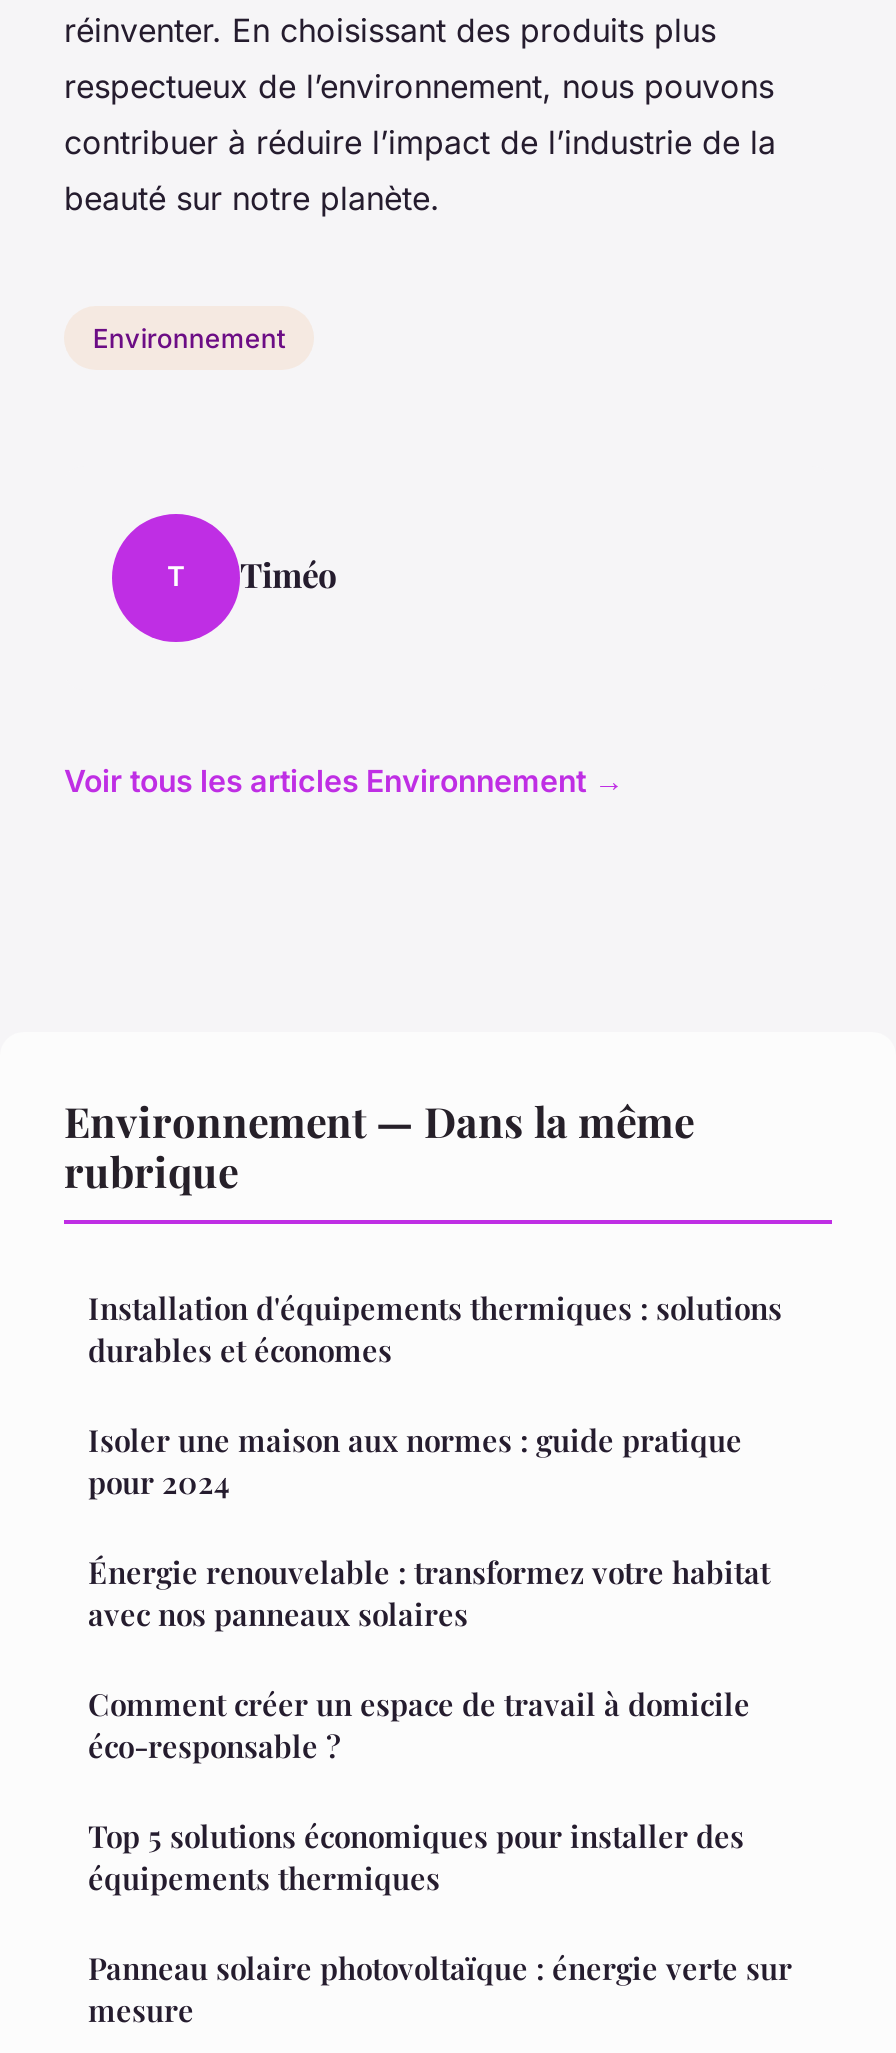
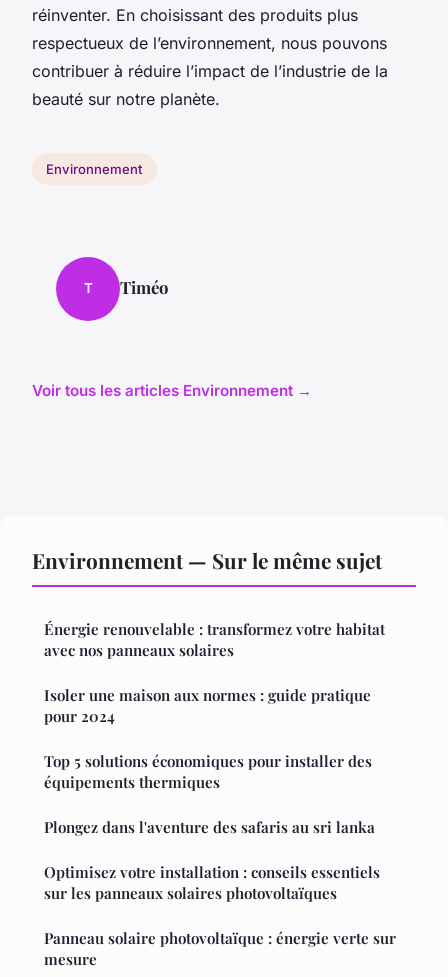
[64,1091,782,1369] Environnement — Dans la même | rubrique | Installation d'équipements thermiques : solutions | durables et économes -> [32,546,382,574] Environnement — Sur le même sujet
moved [88,1419,742,1501] -> [44,685,371,726]: Isoler une maison aux normes : guide pratique | pour 2024
moved [88,1551,770,1633] -> [44,619,385,660]: Énergie renouvelable : transformez votre habitat | avec nos panneaux solaires
[88,1683,750,1765] Comment créer un espace de travail à domicile | éco-responsable ? -> none
moved [88,1815,744,1897] -> [44,751,372,792]: Top 5 solutions économiques pour installer des | équipements thermiques
none -> [44,817,380,903] Plongez dans l'aventure des safaris au sri lanka | Optimisez votre installation : conseils essentiels | sur les panneaux solaires photovoltaïques

